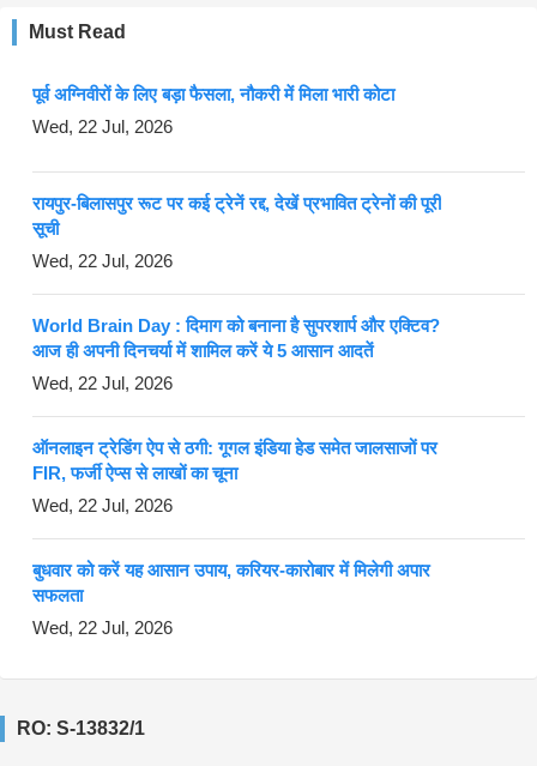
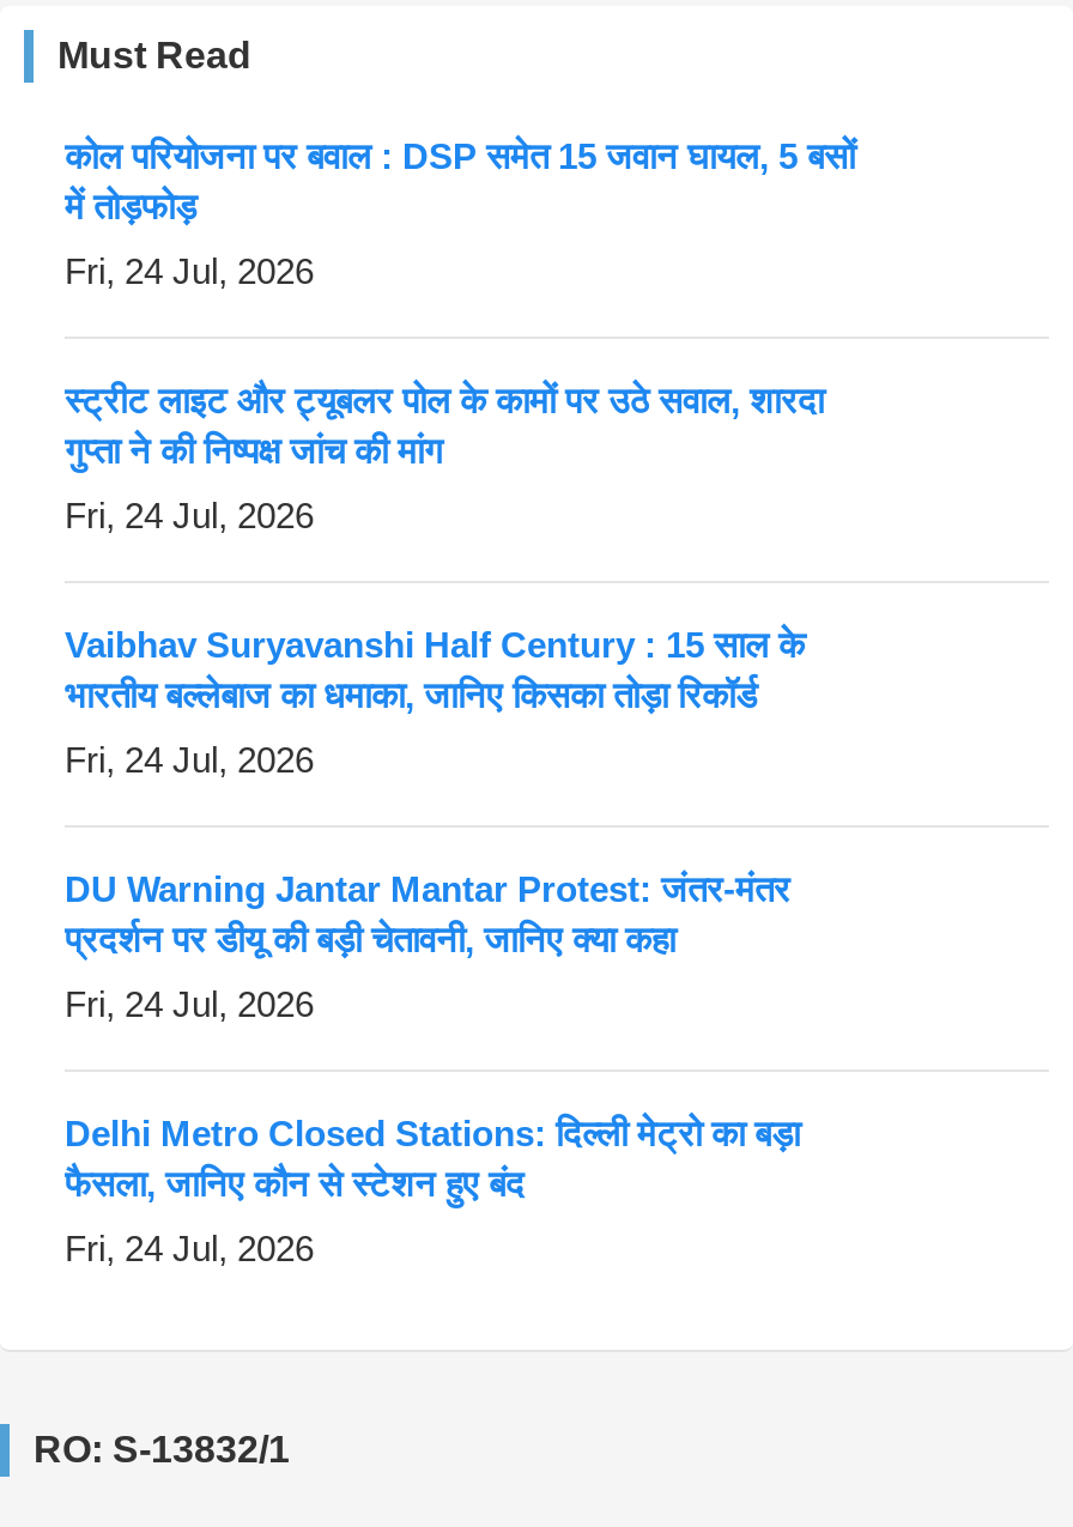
[32,84,394,104] पूर्व अग्निवीरों के लिए बड़ा फैसला, नौकरी में मिला भारी कोटा -> [65,135,855,226] कोल परियोजना पर बवाल : DSP समेत 15 जवान घायल, 5 बसों | में तोड़फोड़
[32,116,173,137] Wed, 22 Jul, 2026 -> [65,250,314,291] Fri, 24 Jul, 2026
[32,193,441,239] रायपुर-बिलासपुर रूट पर कई ट्रेनें रद्द, देखें प्रभावित ट्रेनों की पूरी | सूची -> [65,380,824,471] स्ट्रीट लाइट और ट्यूबलर पोल के कामों पर उठे सवाल, शारदा | गुप्ता ने की निष्पक्ष जांच की मांग
[32,251,173,271] Wed, 22 Jul, 2026 -> [65,495,314,535] Fri, 24 Jul, 2026
[32,315,440,361] World Brain Day : दिमाग को बनाना है सुपरशार्प और एक्टिव? | आज ही अपनी दिनचर्या में शामिल करें ये 5 आसान आदतें -> [65,624,805,715] Vaibhav Suryavanshi Half Century : 15 साल के | भारतीय बल्लेबाज का धमाका, जानिए किसका तोड़ा रिकॉर्ड
[32,373,173,393] Wed, 22 Jul, 2026 -> [65,739,314,780] Fri, 24 Jul, 2026
[32,438,438,483] ऑनलाइन ट्रेडिंग ऐप से ठगी: गूगल इंडिया हेड समेत जालसाजों पर | FIR, फर्जी ऐप्स से लाखों का चूना -> [65,868,790,959] DU Warning Jantar Mantar Protest: जंतर-मंतर | प्रदर्शन पर डीयू की बड़ी चेतावनी, जानिए क्या कहा
[32,495,173,515] Wed, 22 Jul, 2026 -> [65,983,314,1024] Fri, 24 Jul, 2026
[32,560,430,605] बुधवार को करें यह आसान उपाय, करियर-कारोबार में मिलेगी अपार | सफलता -> [65,1113,800,1204] Delhi Metro Closed Stations: दिल्ली मेट्रो का बड़ा | फैसला, जानिए कौन से स्टेशन हुए बंद
[32,617,173,638] Wed, 22 Jul, 2026 -> [65,1228,314,1268] Fri, 24 Jul, 2026

